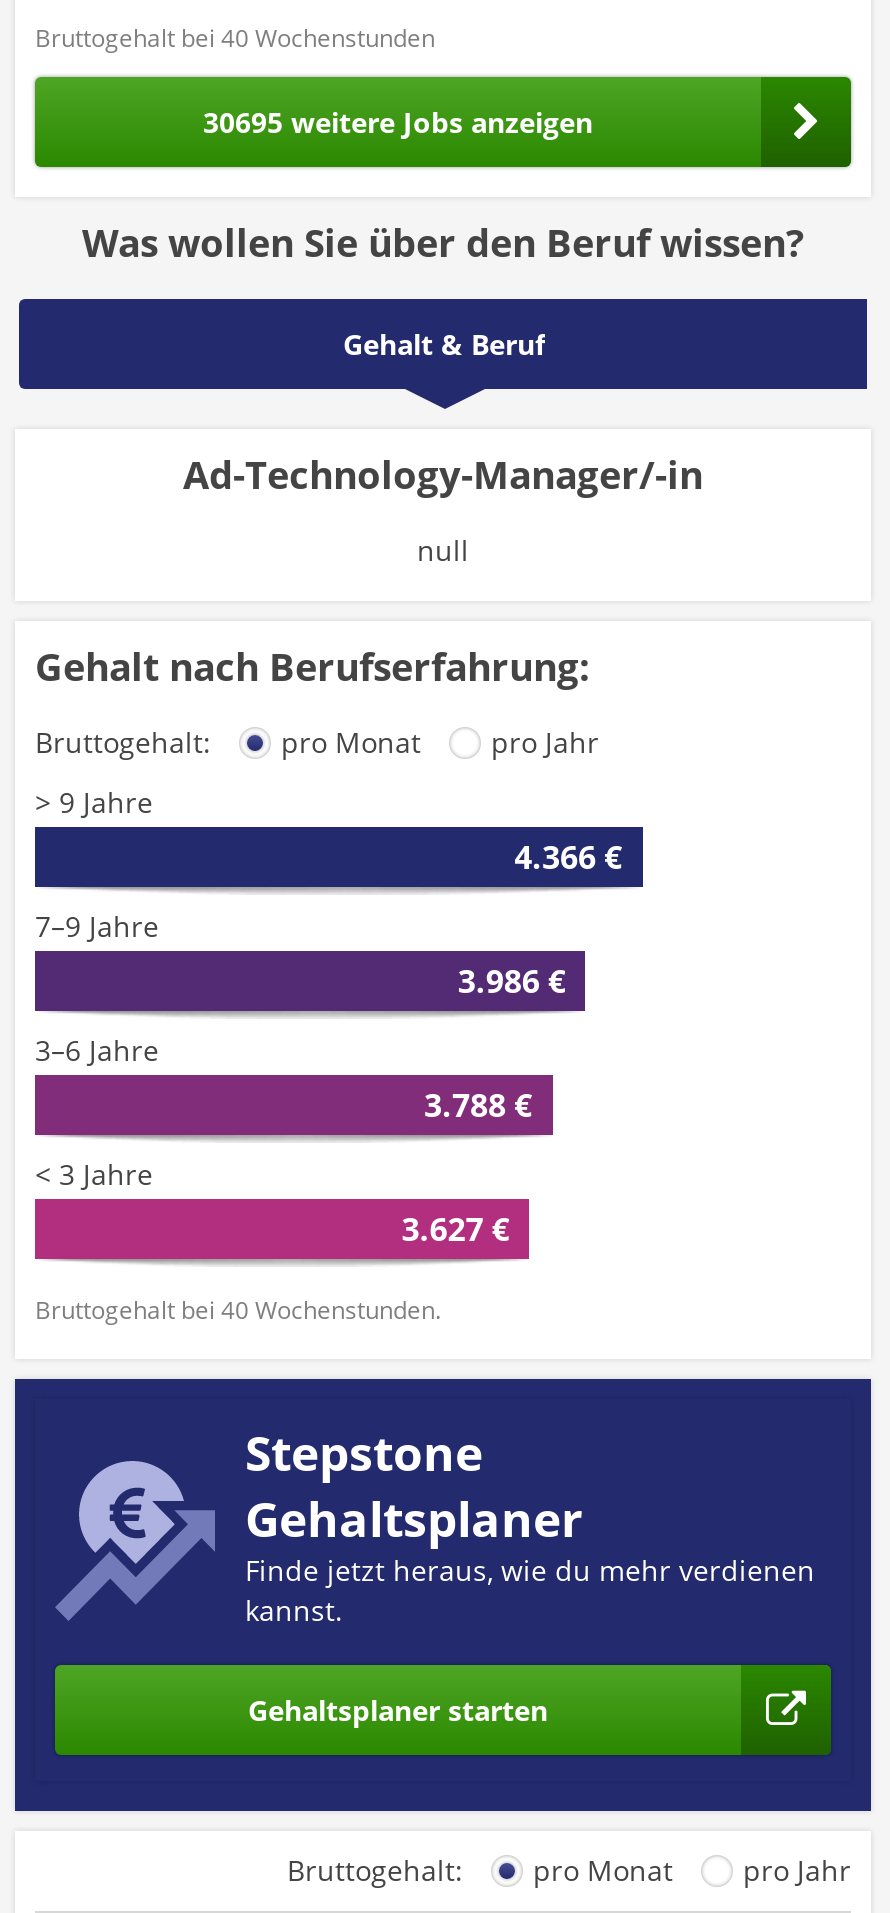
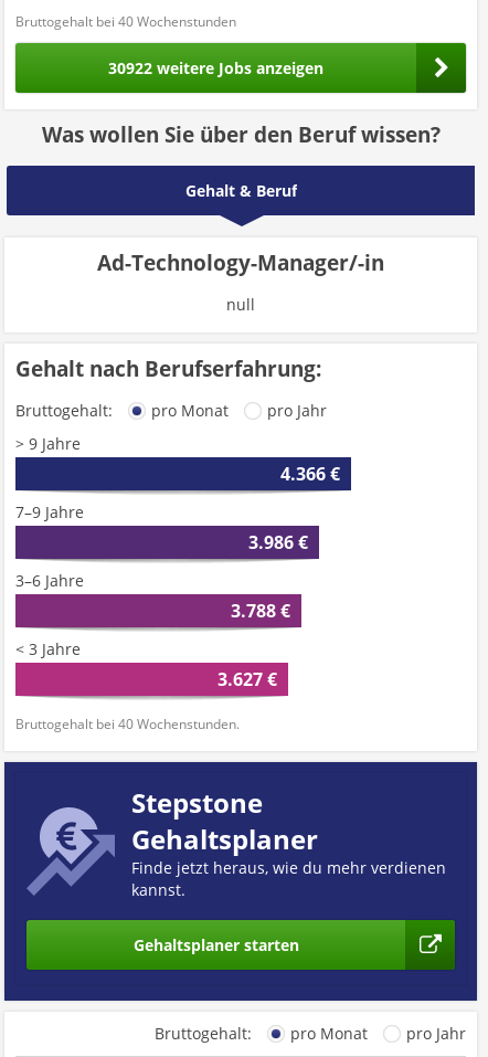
[203,102,593,140] 30695 weitere Jobs anzeigen -> [108,57,323,78] 30922 weitere Jobs anzeigen

